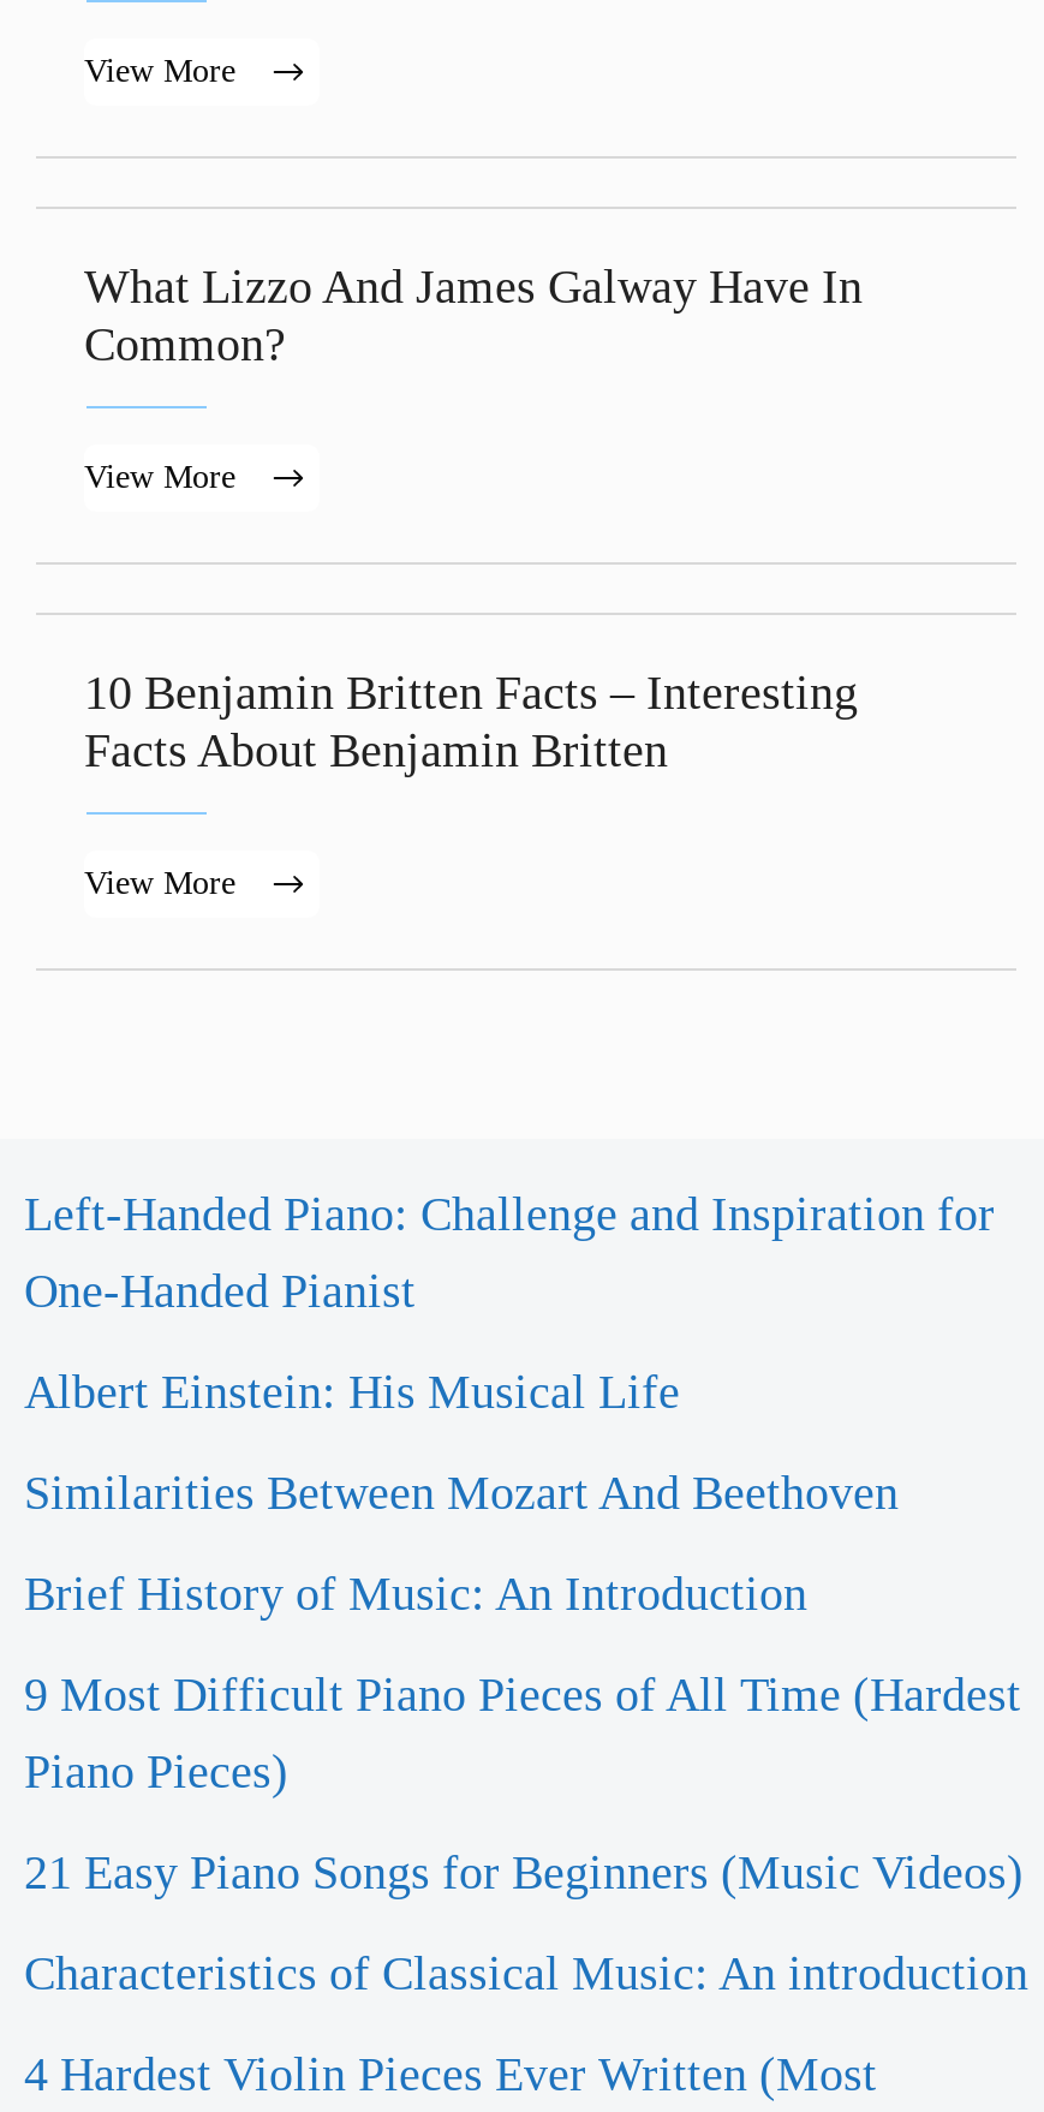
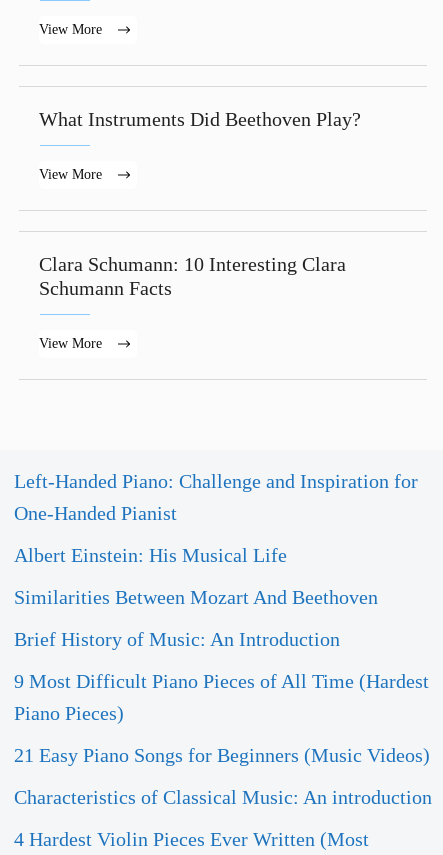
[84,259,863,369] What Lizzo And James Galway Have In | Common? -> [39,108,361,130] What Instruments Did Beethoven Play?
[84,665,858,775] 10 Benjamin Britten Facts – Interesting | Facts About Benjamin Britten -> [39,253,346,299] Clara Schumann: 10 Interesting Clara | Schumann Facts

